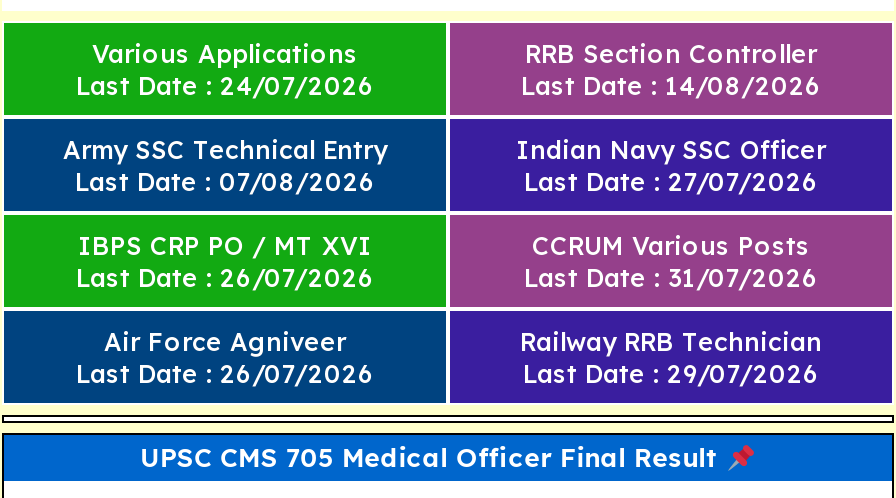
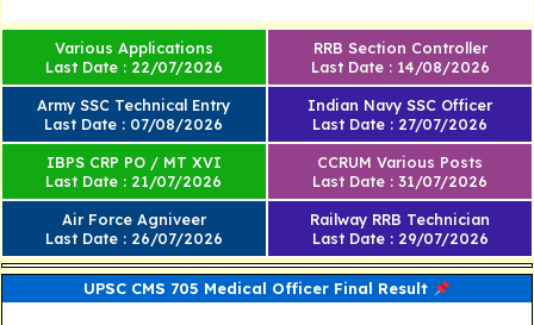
[76,70,374,102] Last Date : 24/07/2026 -> [45,57,223,77] Last Date : 22/07/2026
[76,262,374,294] Last Date : 26/07/2026 -> [46,172,222,191] Last Date : 21/07/2026

